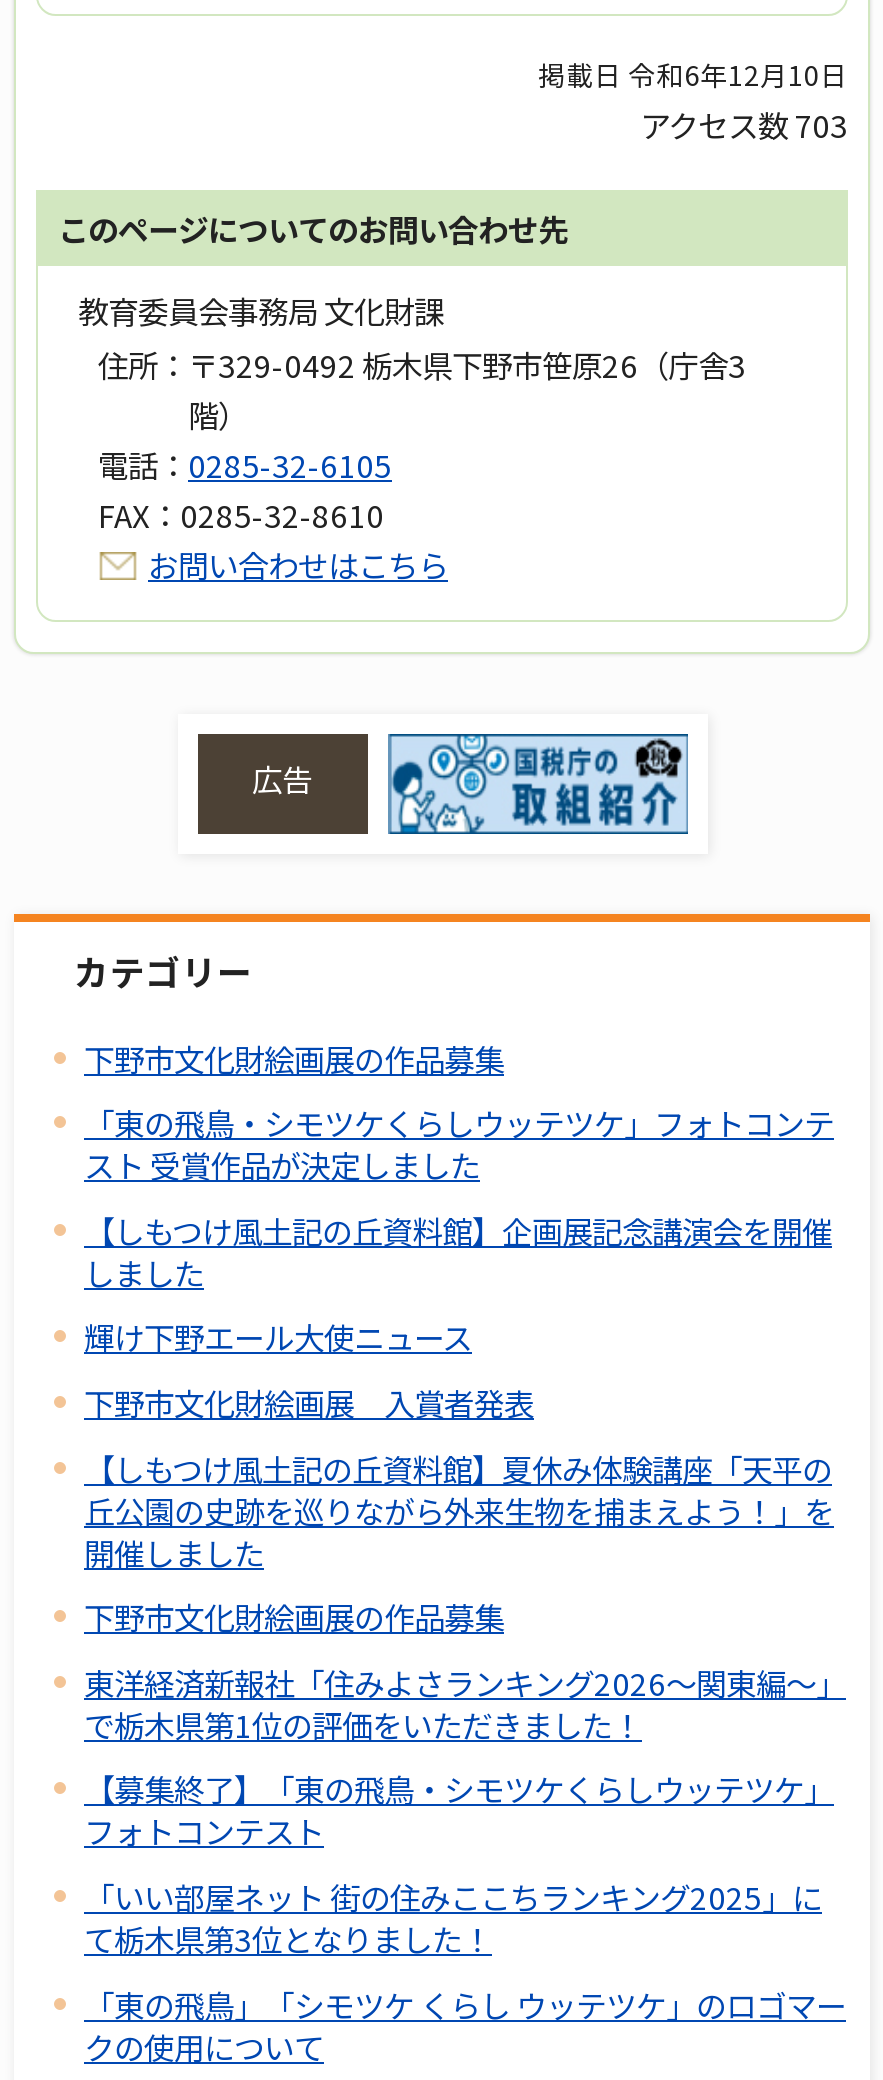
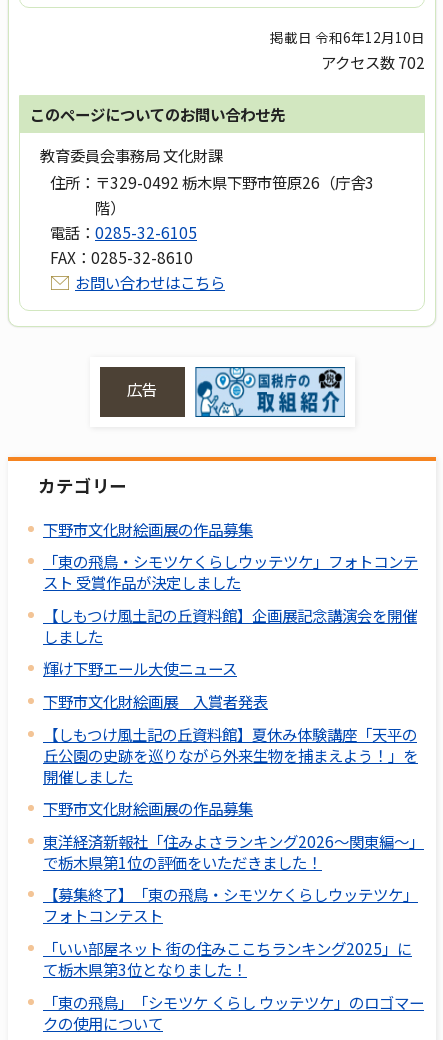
[640,102,848,146] アクセス数703 -> [321,51,425,73] アクセス数702

